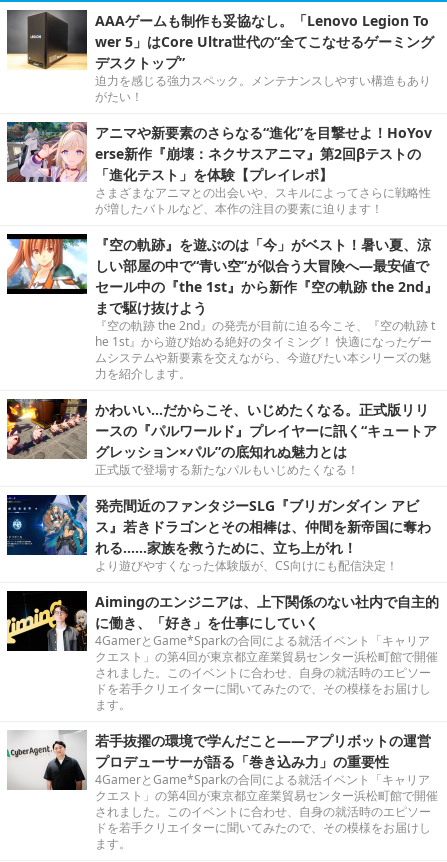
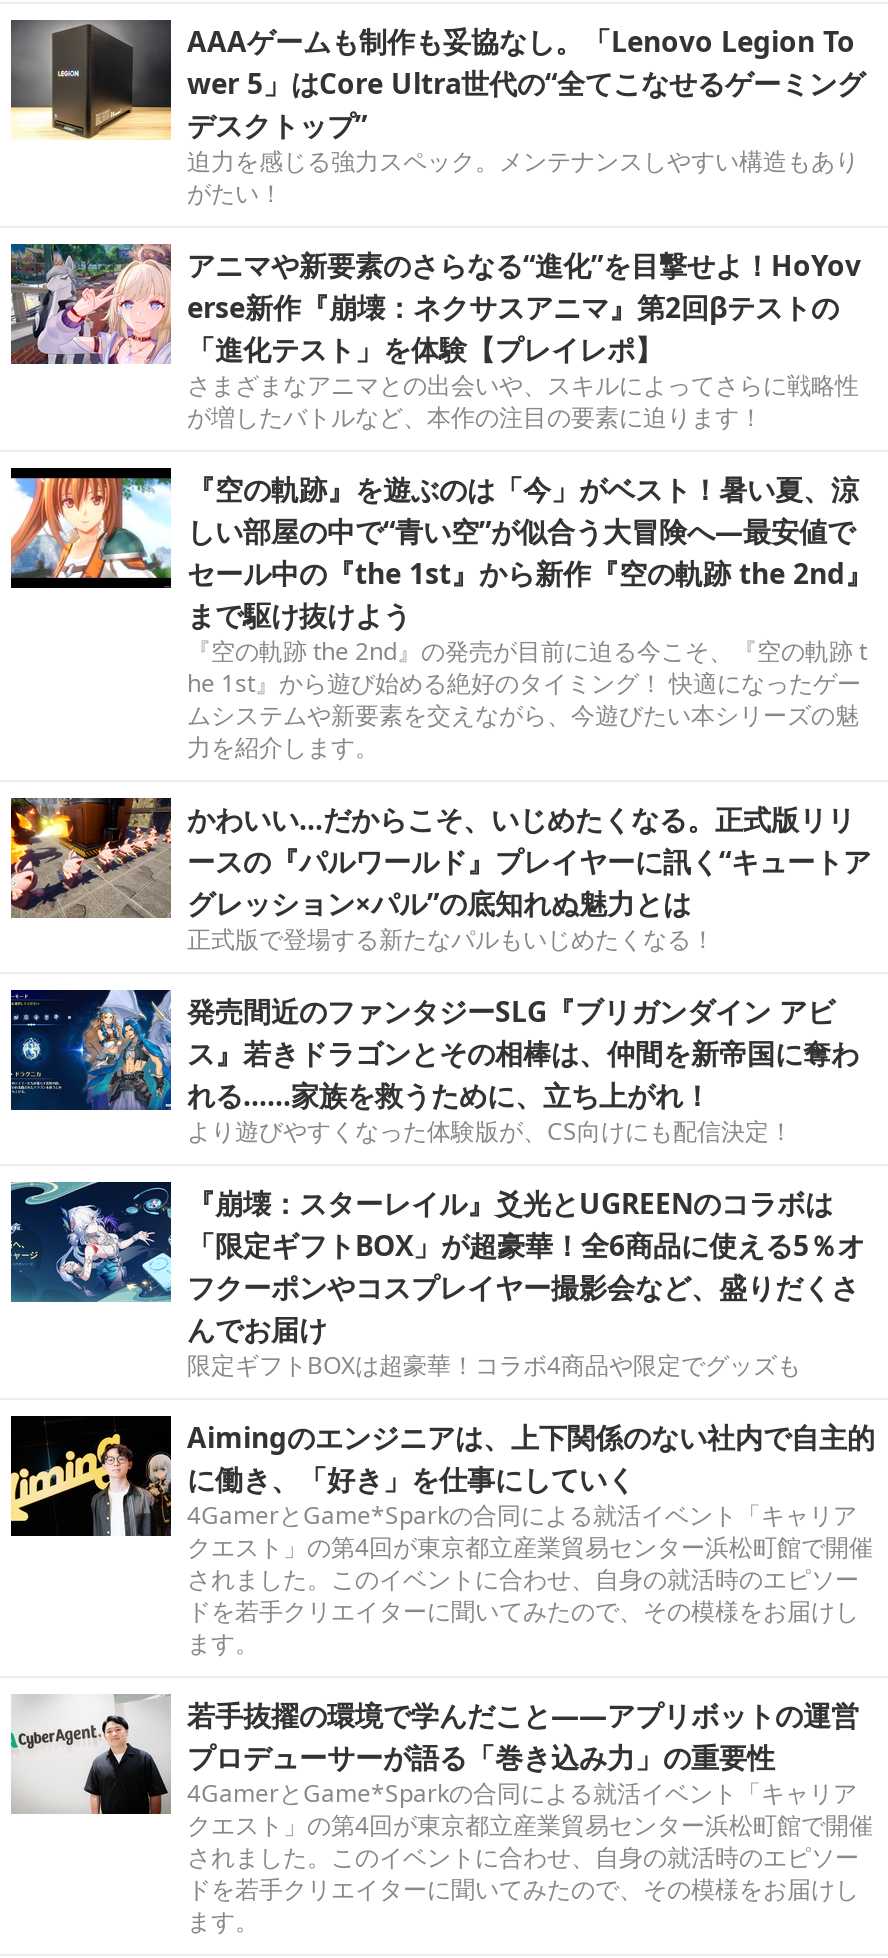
none -> [9,1180,865,1382] [image] | 『崩壊：スターレイル』爻光とUGREENのコラボは | 「限定ギフトBOX」が超豪華！全6商品に使える5％オ | フクーポンやコスプレイヤー撮影会など、盛りだくさ | んでお届け | 限定ギフトBOXは超豪華！コラボ4商品や限定でグッズも

